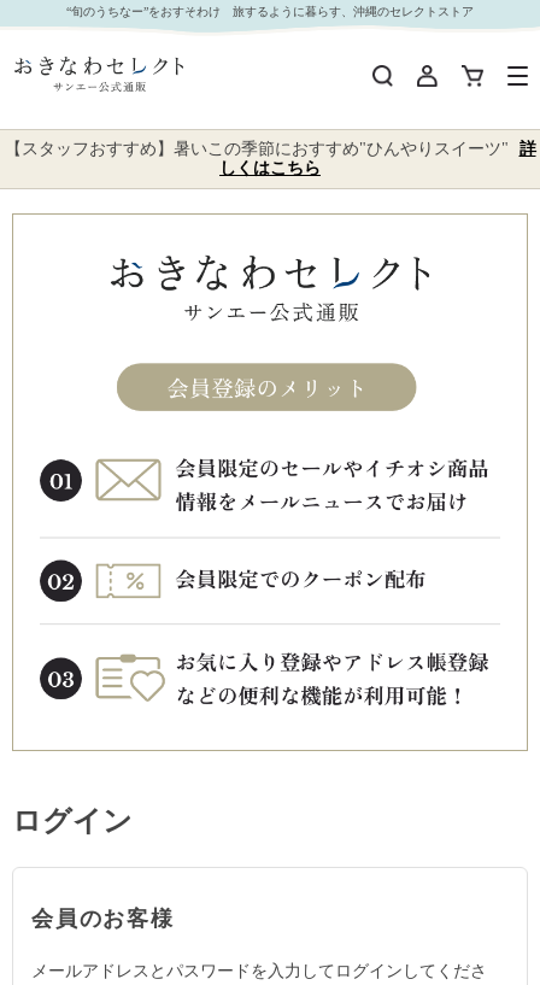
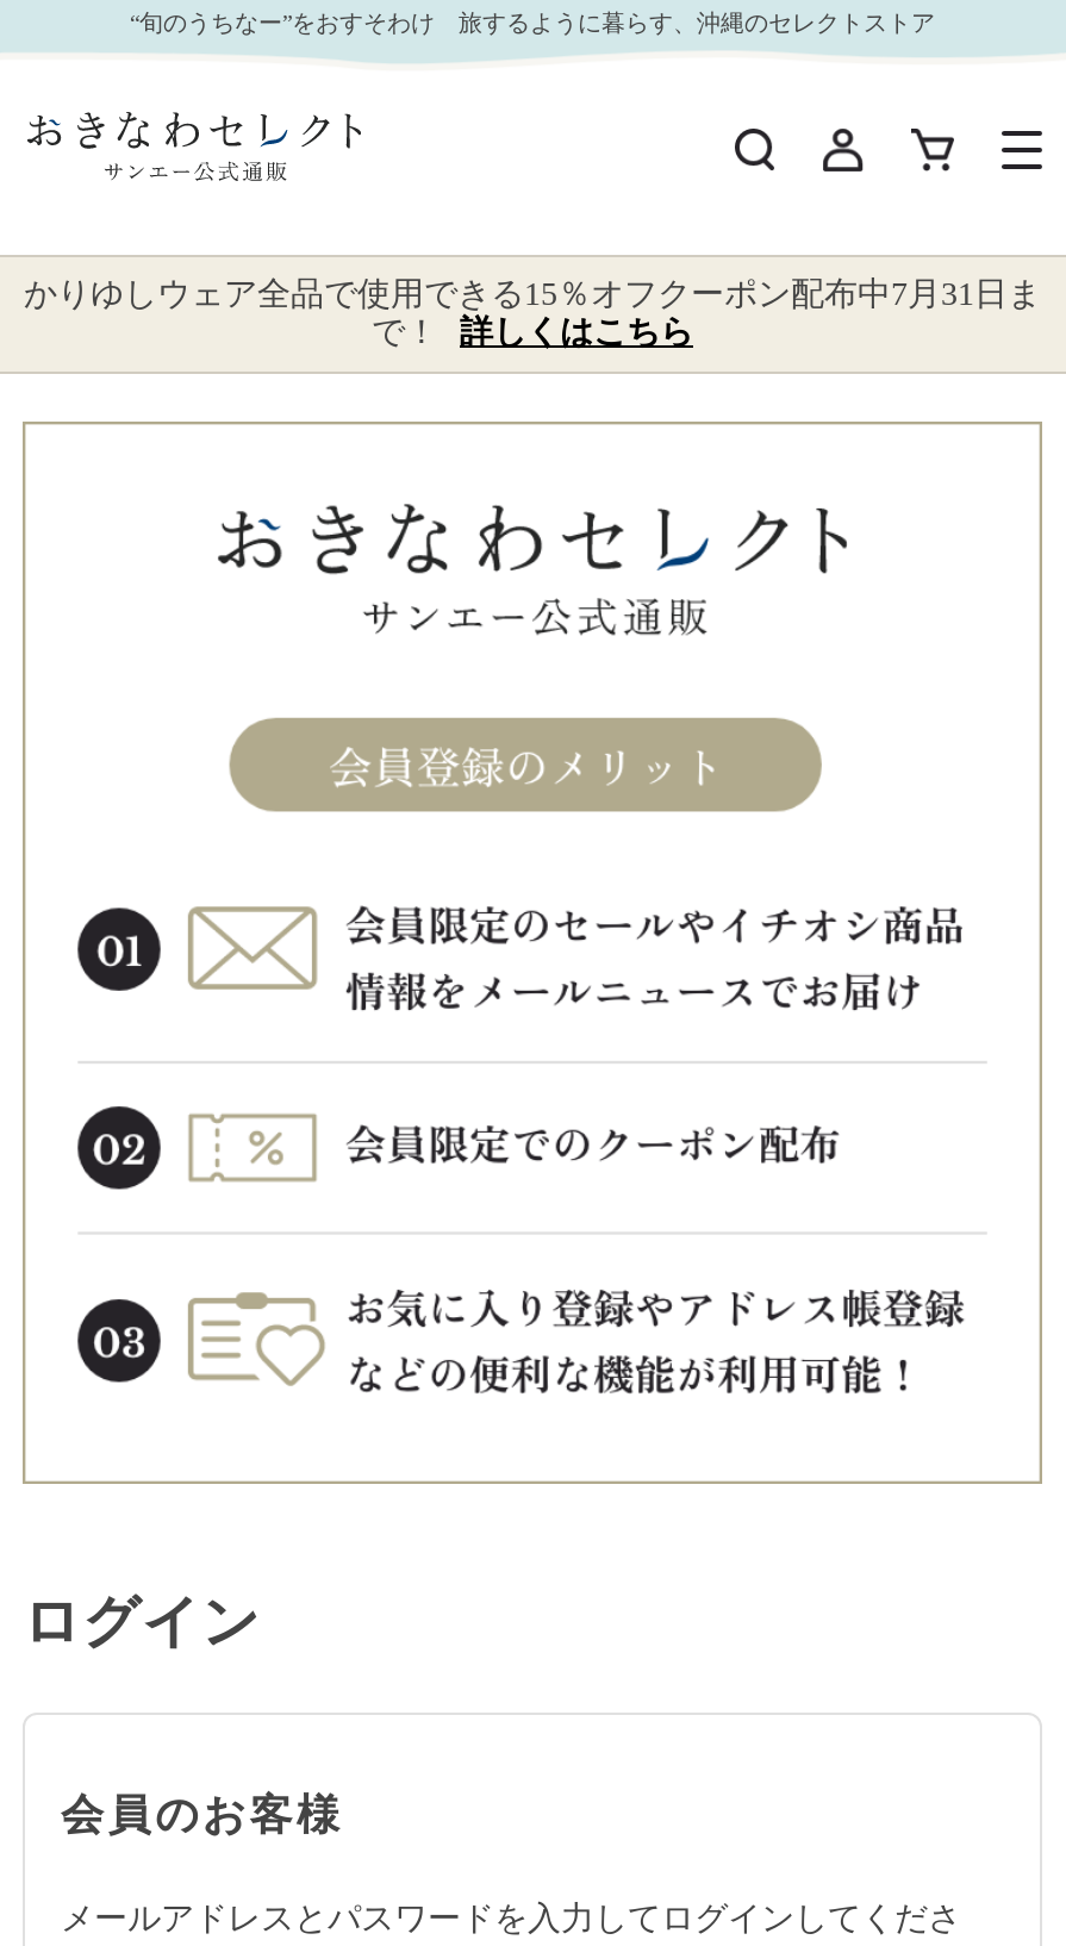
[4,140,536,177] 【スタッフおすすめ】暑いこの季節におすすめ"ひんやりスイーツ" 詳 | しくはこちら -> [24,276,1041,350] かりゆしウェア全品で使用できる15％オフクーポン配布中7月31日ま | で！ 詳しくはこちら

